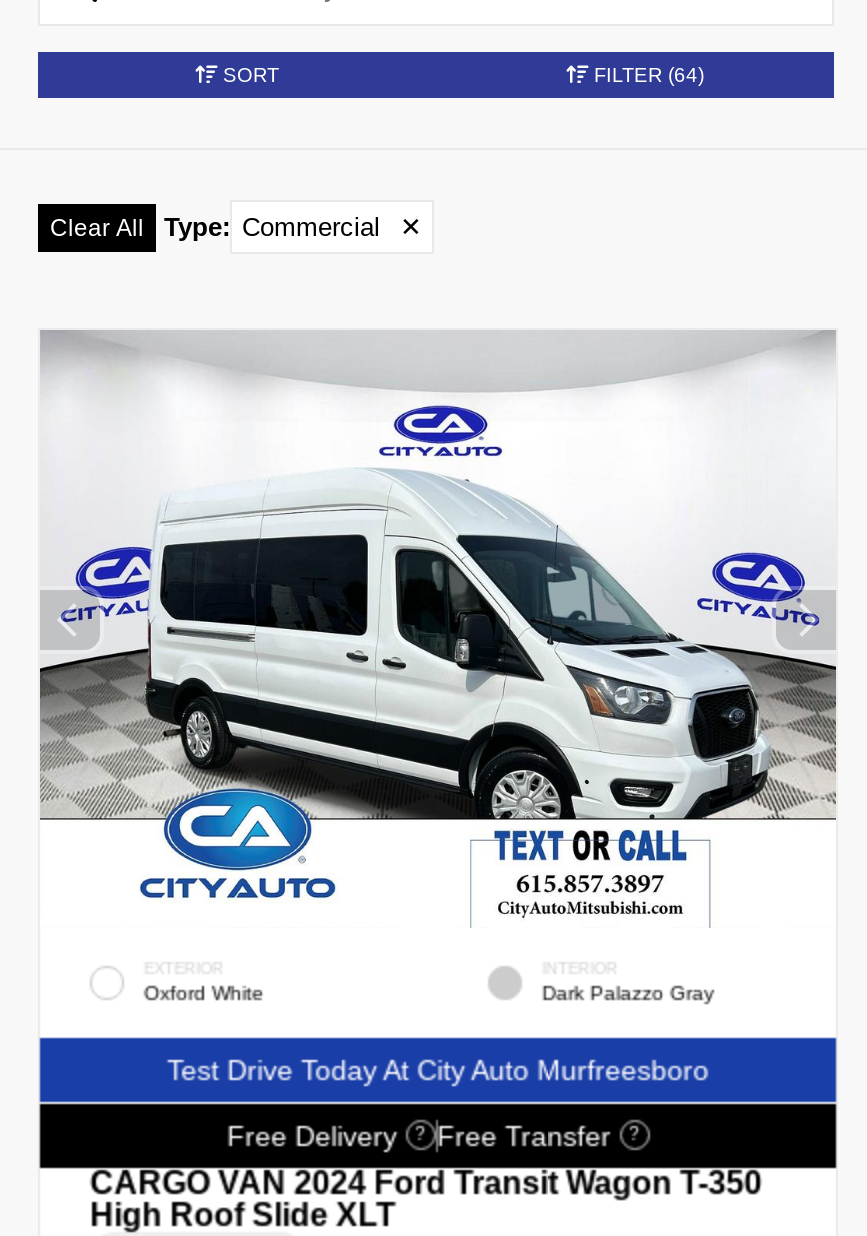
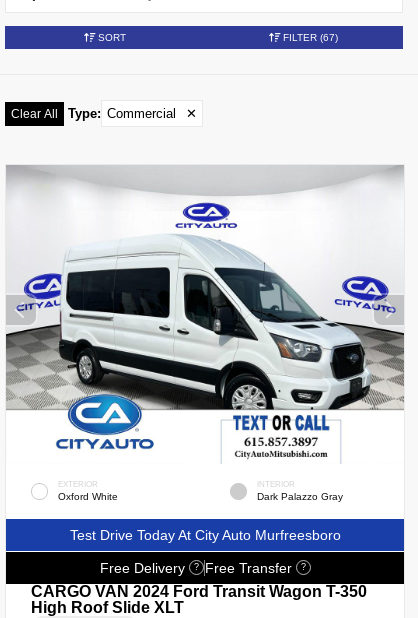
[588,64,704,86] FILTER (64) -> [280,32,338,43] FILTER (67)

